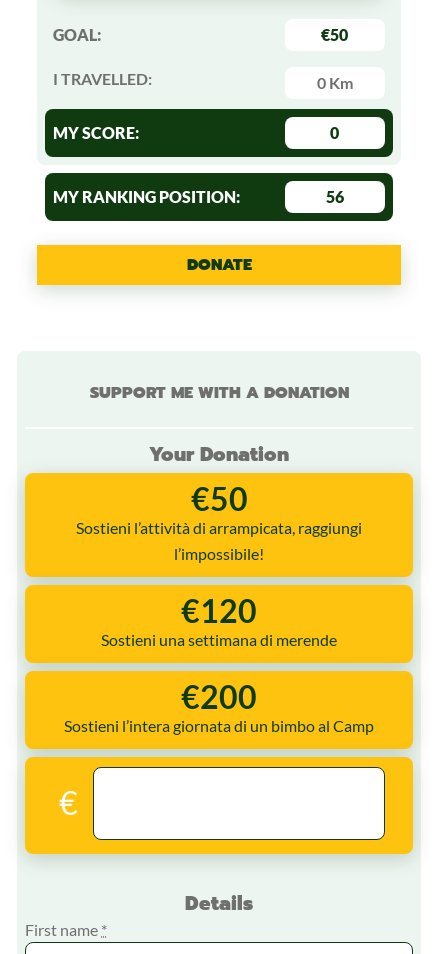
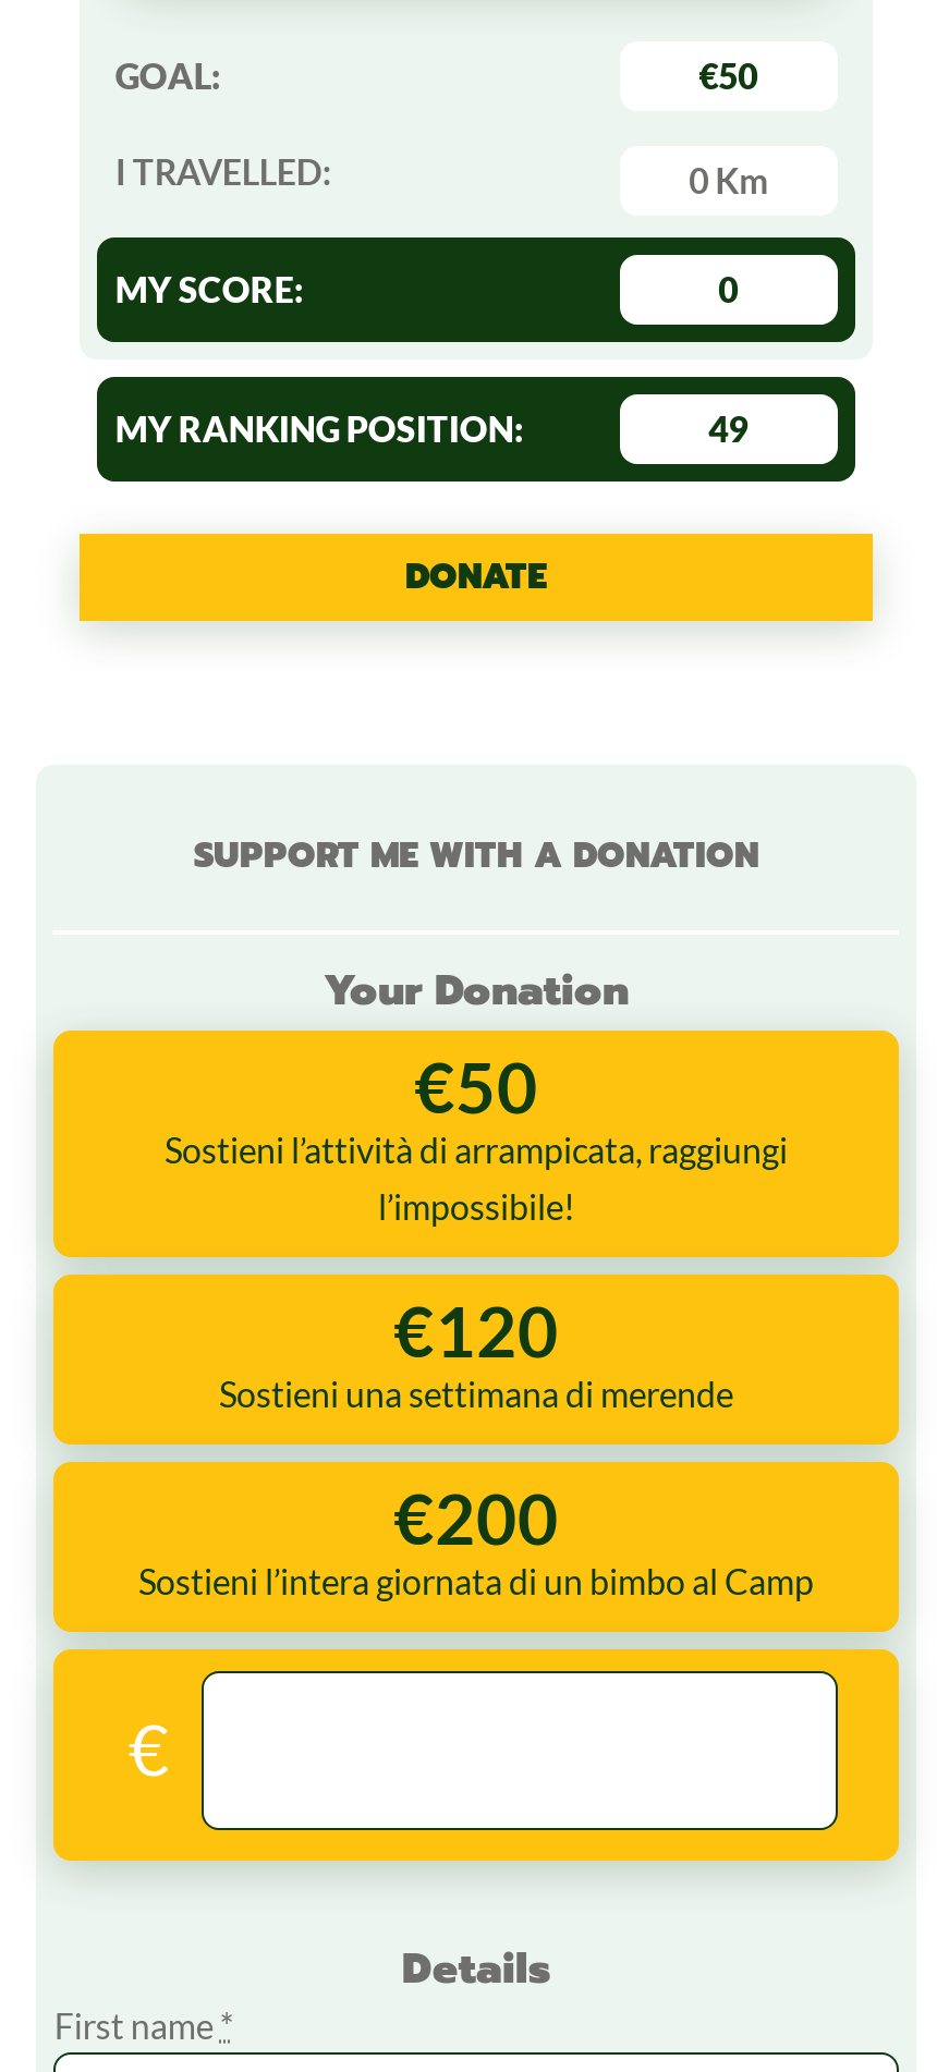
[326,187,344,206] 56 -> [708,407,748,449] 49

